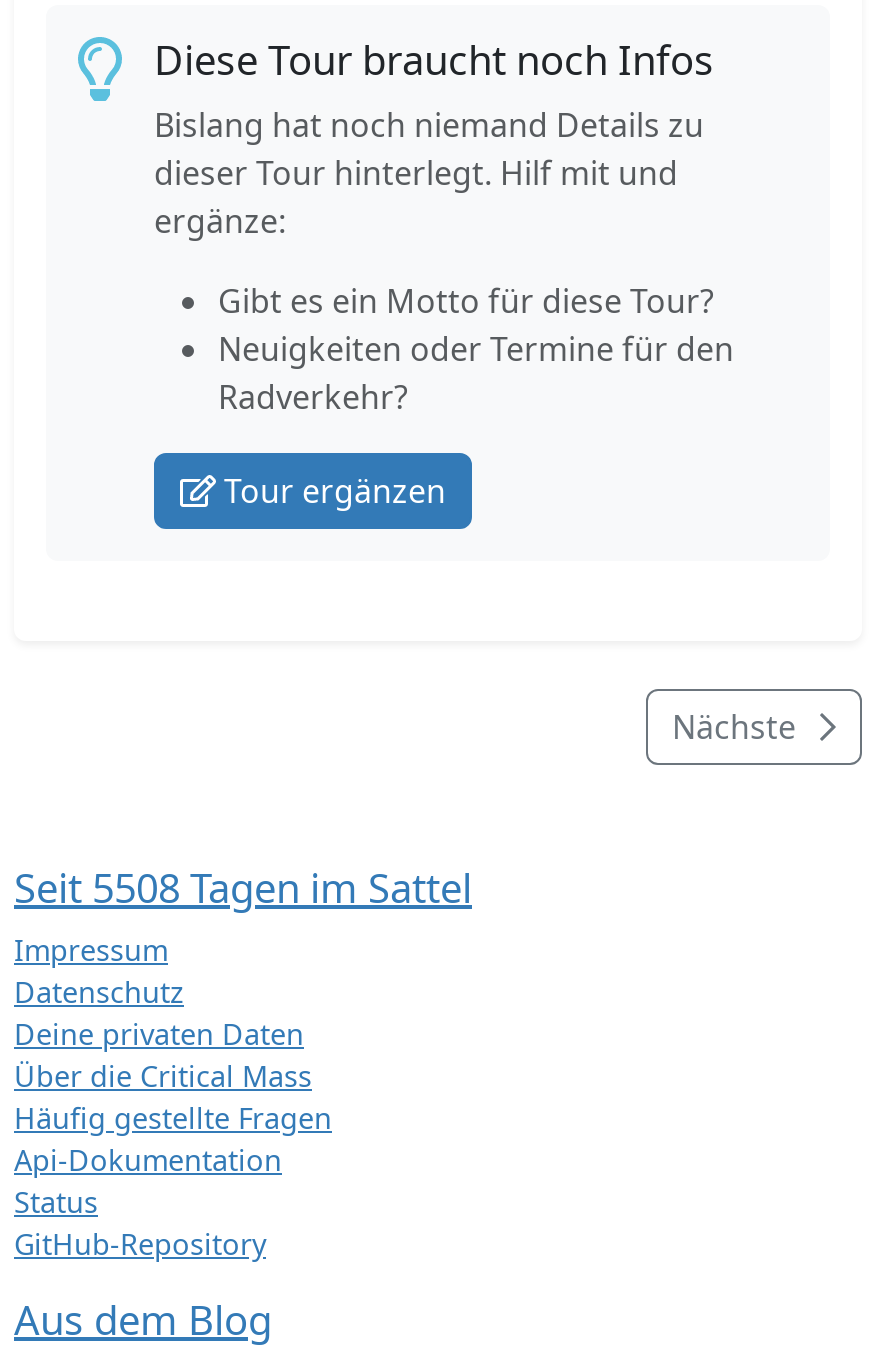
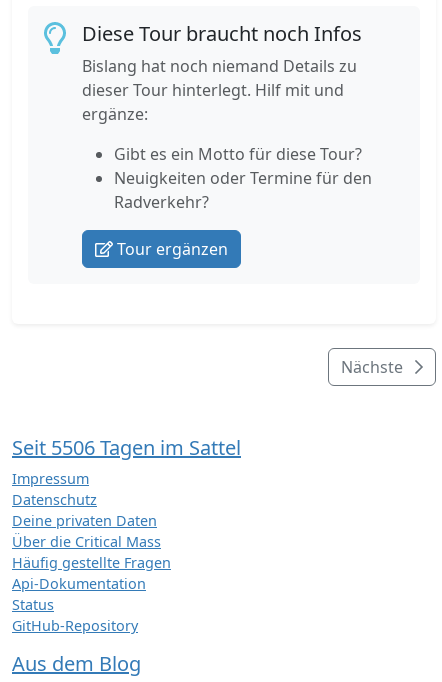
[14,860,472,914] Seit 5508 Tagen im Sattel -> [12,434,241,461] Seit 5506 Tagen im Sattel

